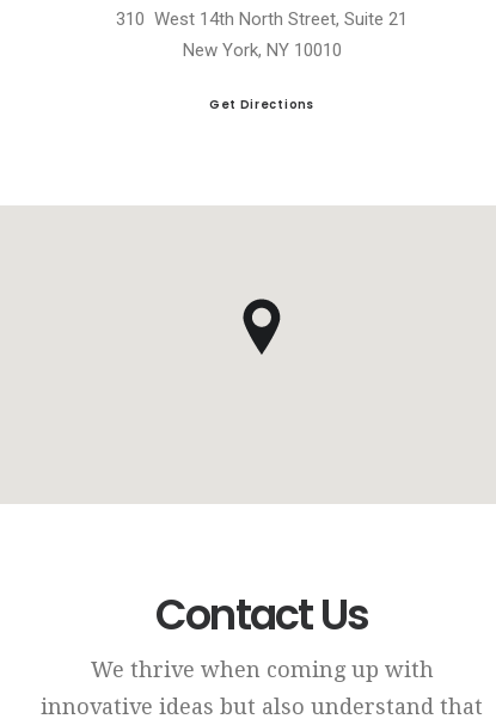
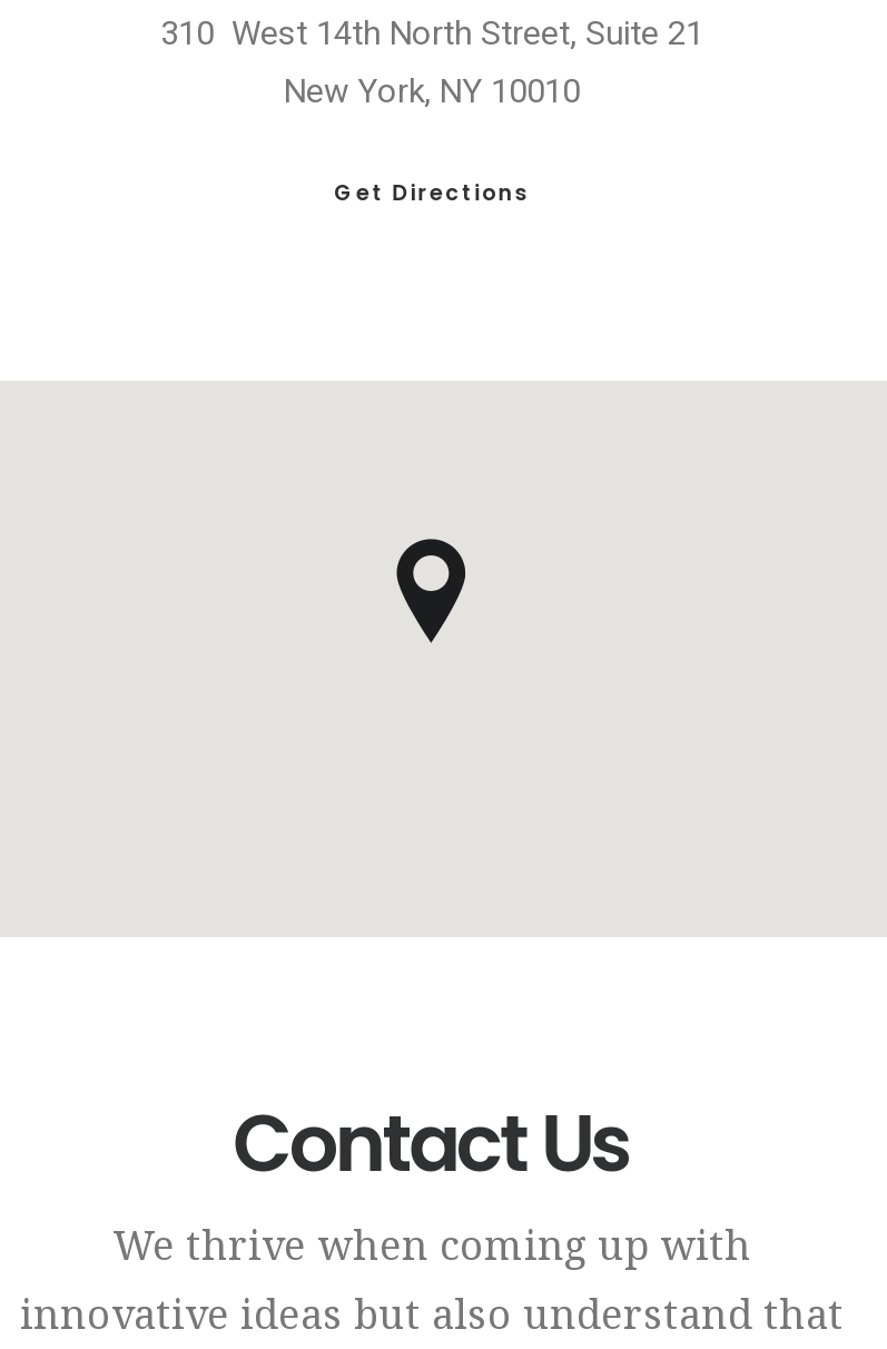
[243,290,281,355] [image] -> [394,536,467,657] [image]

